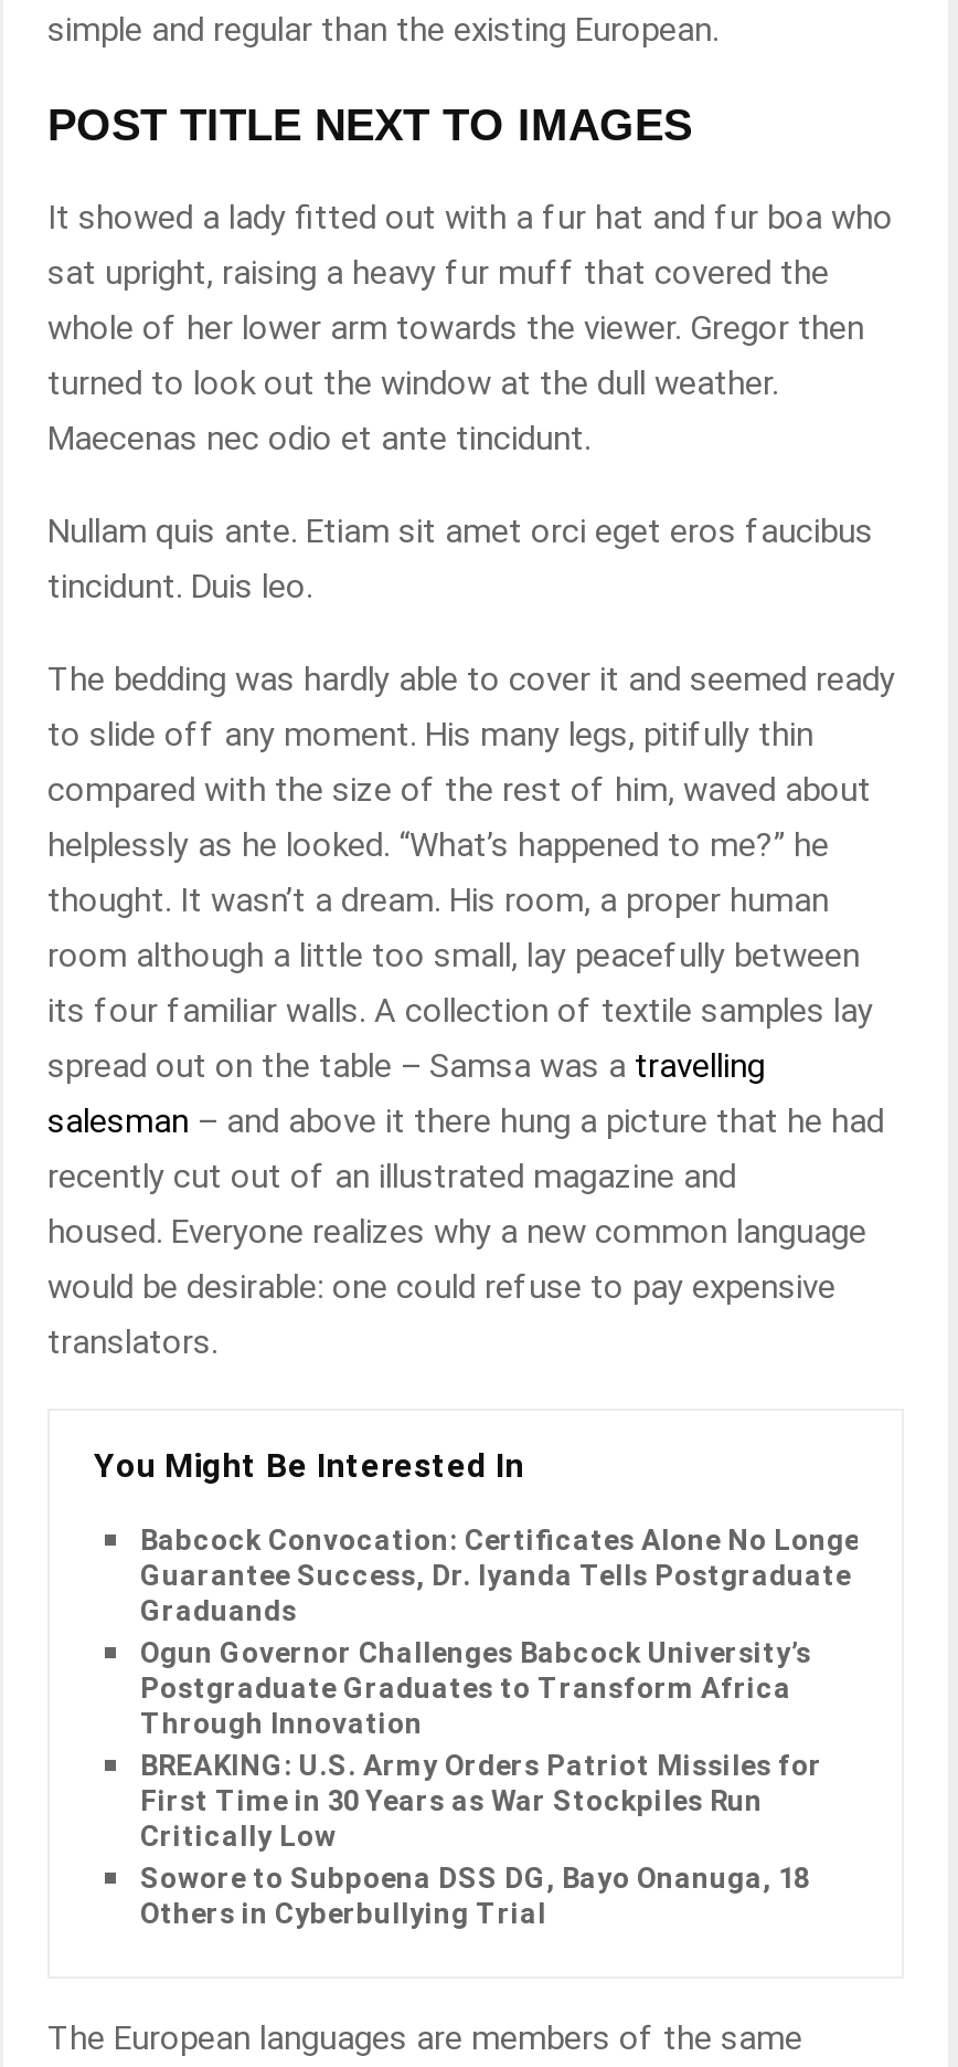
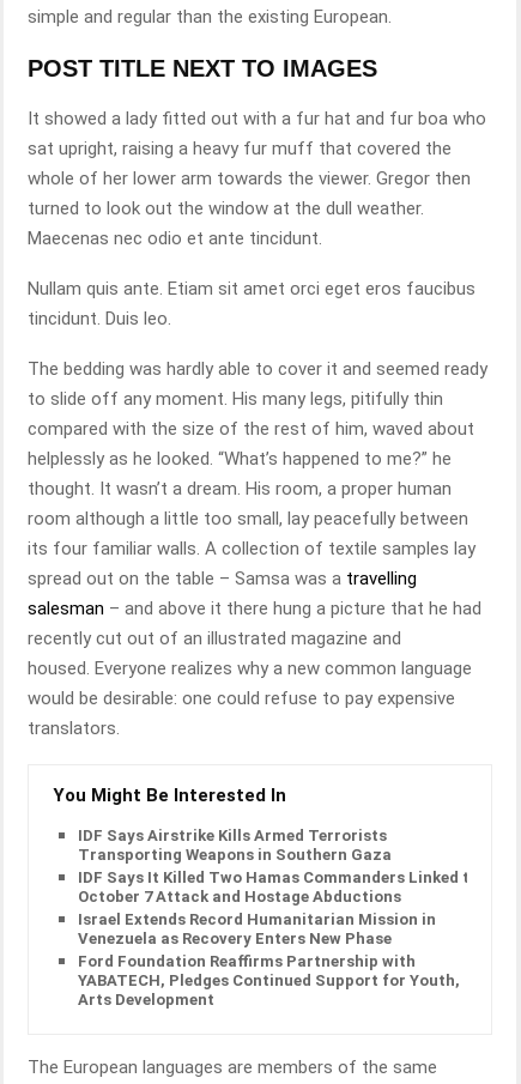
[140,1523,873,1929] Babcock Convocation: Certificates Alone No Longer | Guarantee Success, Dr. Iyanda Tells Postgraduate | Graduands | Ogun Governor Challenges Babcock University’s | Postgraduate Graduates to Transform Africa | Through Innovation | BREAKING: U.S. Army Orders Patriot Missiles for | First Time in 30 Years as War Stockpiles Run | Critically Low | Sowore to Subpoena DSS DG, Bayo Onanuga, 18 | Others in Cyberbullying Trial -> [78,826,479,1008] IDF Says Airstrike Kills Armed Terrorists | Transporting Weapons in Southern Gaza | IDF Says It Killed Two Hamas Commanders Linked to | October 7 Attack and Hostage Abductions | Israel Extends Record Humanitarian Mission in | Venezuela as Recovery Enters New Phase | Ford Foundation Reaffirms Partnership with | YABATECH, Pledges Continued Support for Youth, | Arts Development

